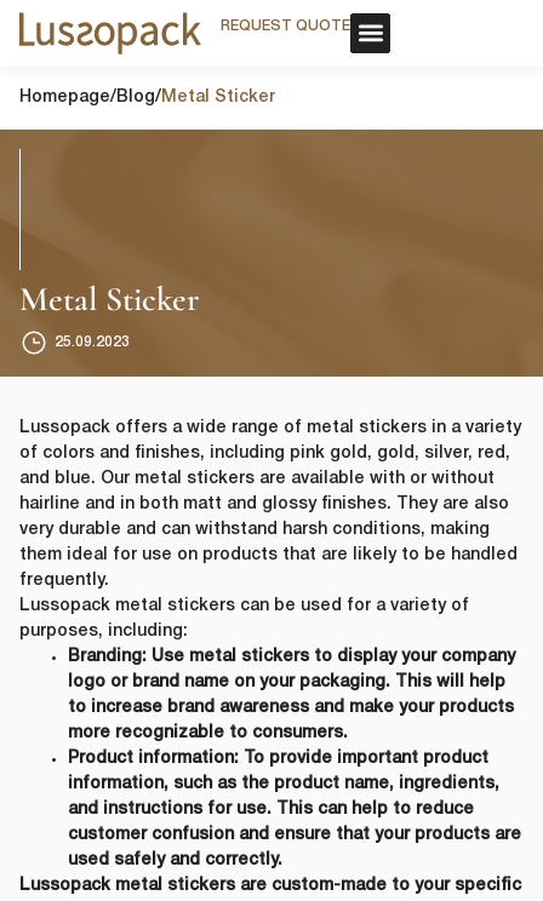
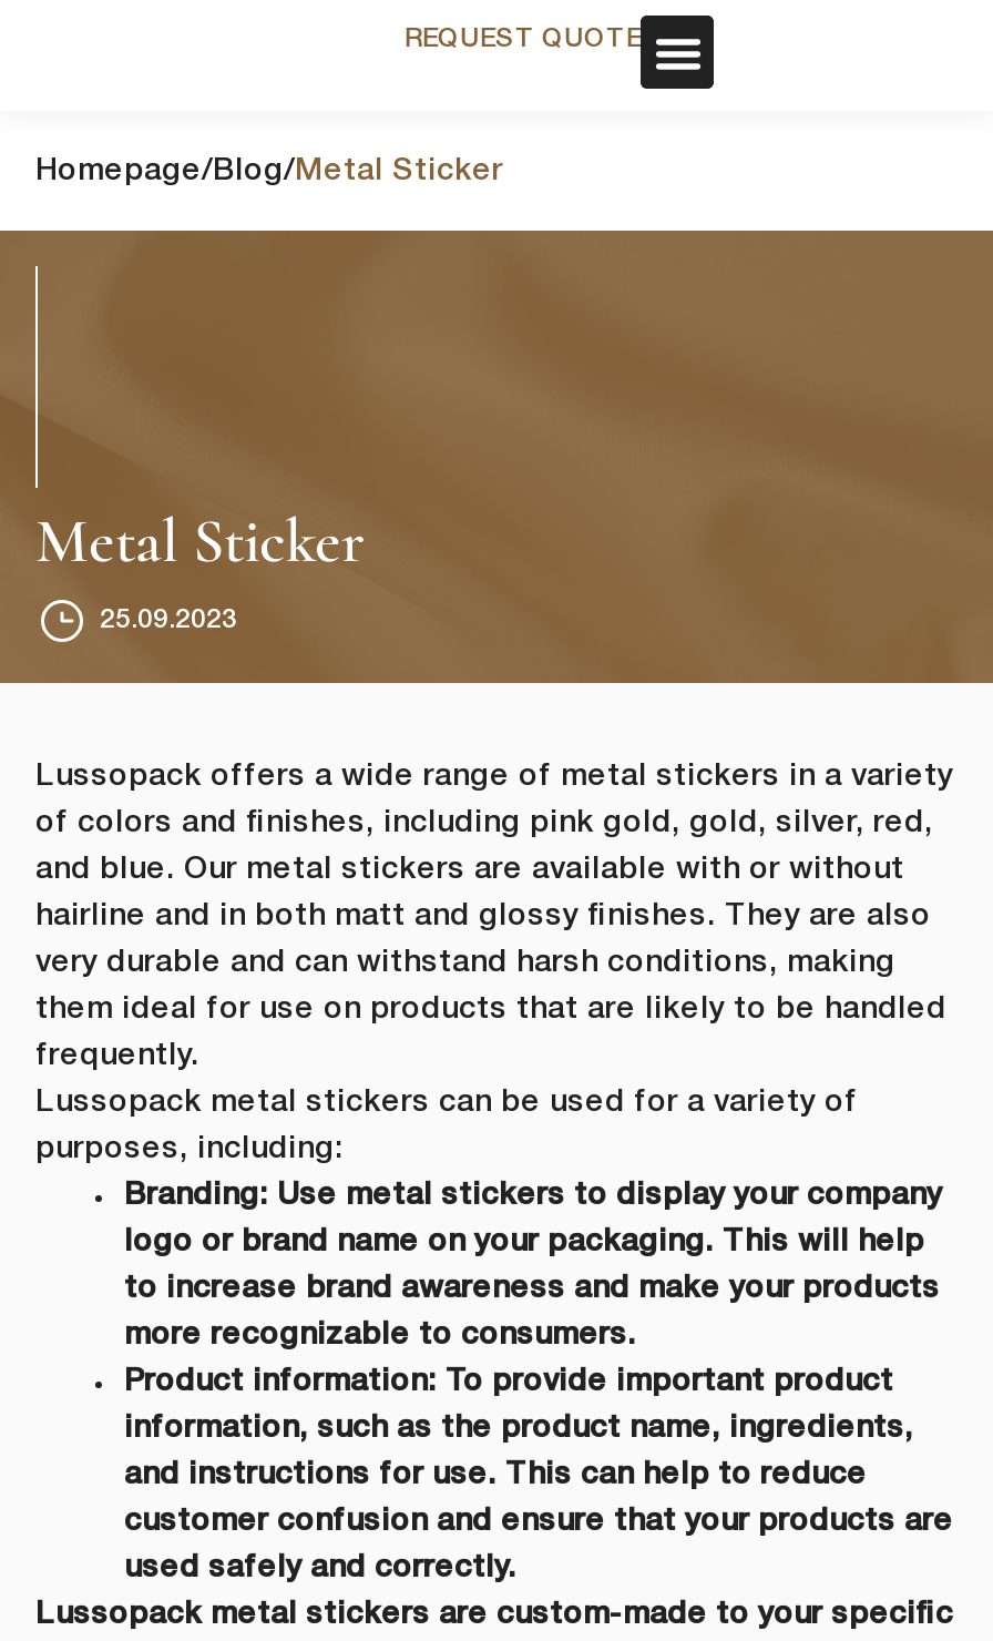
[18,11,201,56] [image] -> none

